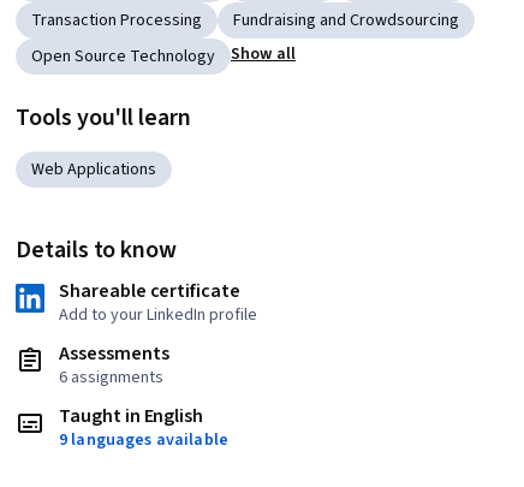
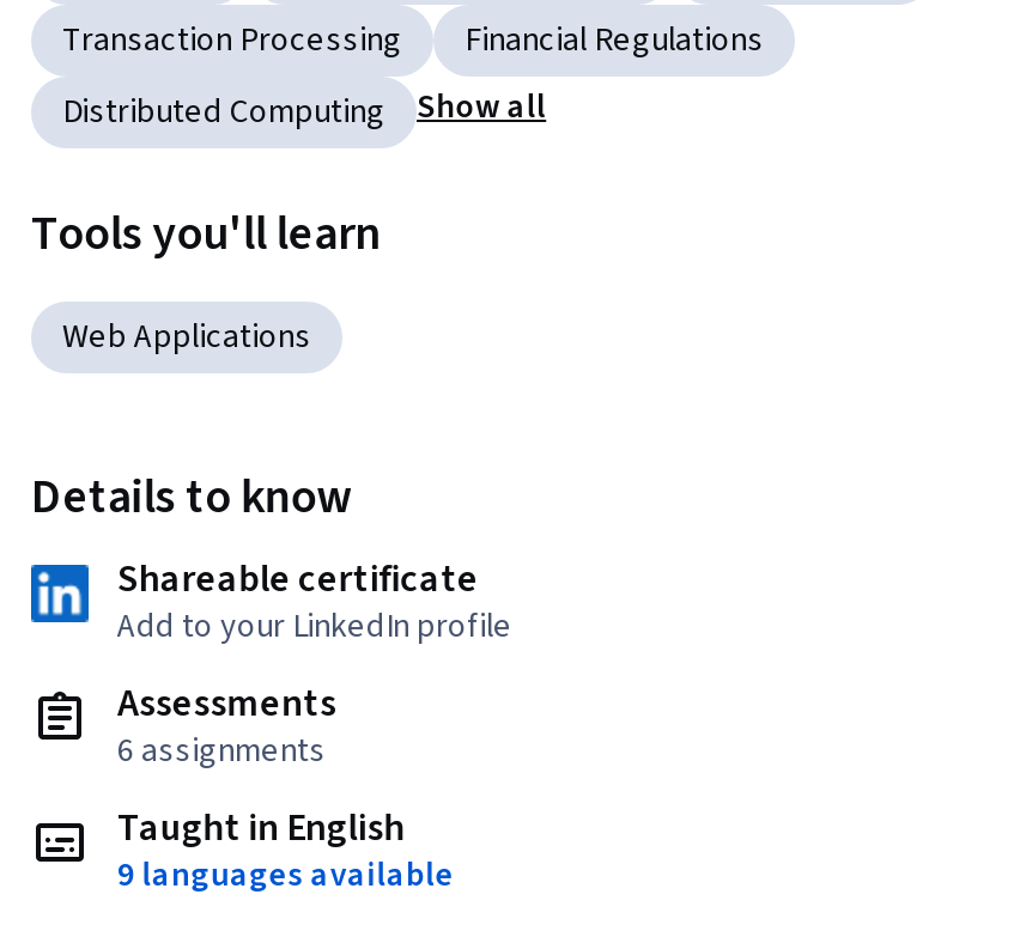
[233,9,459,33] Fundraising and Crowdsourcing -> [465,17,764,65] Financial Regulations
[31,45,215,69] Open Source Technology -> [62,89,385,137] Distributed Computing

